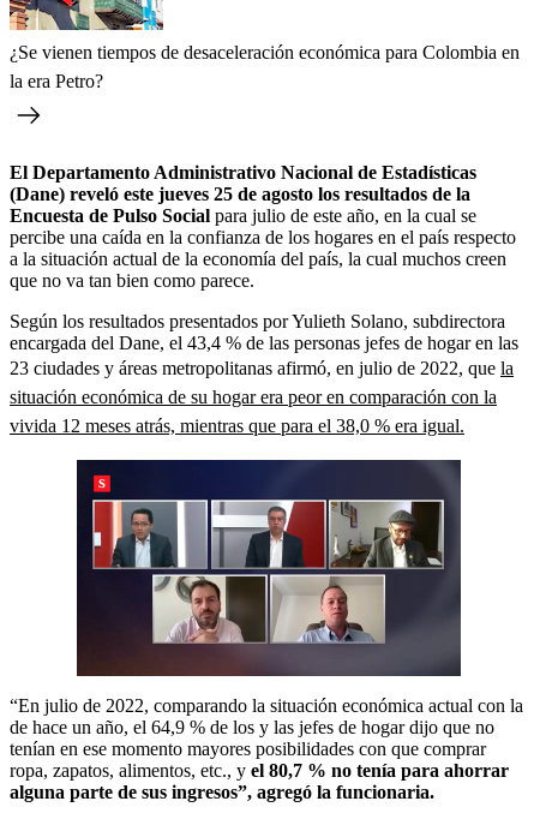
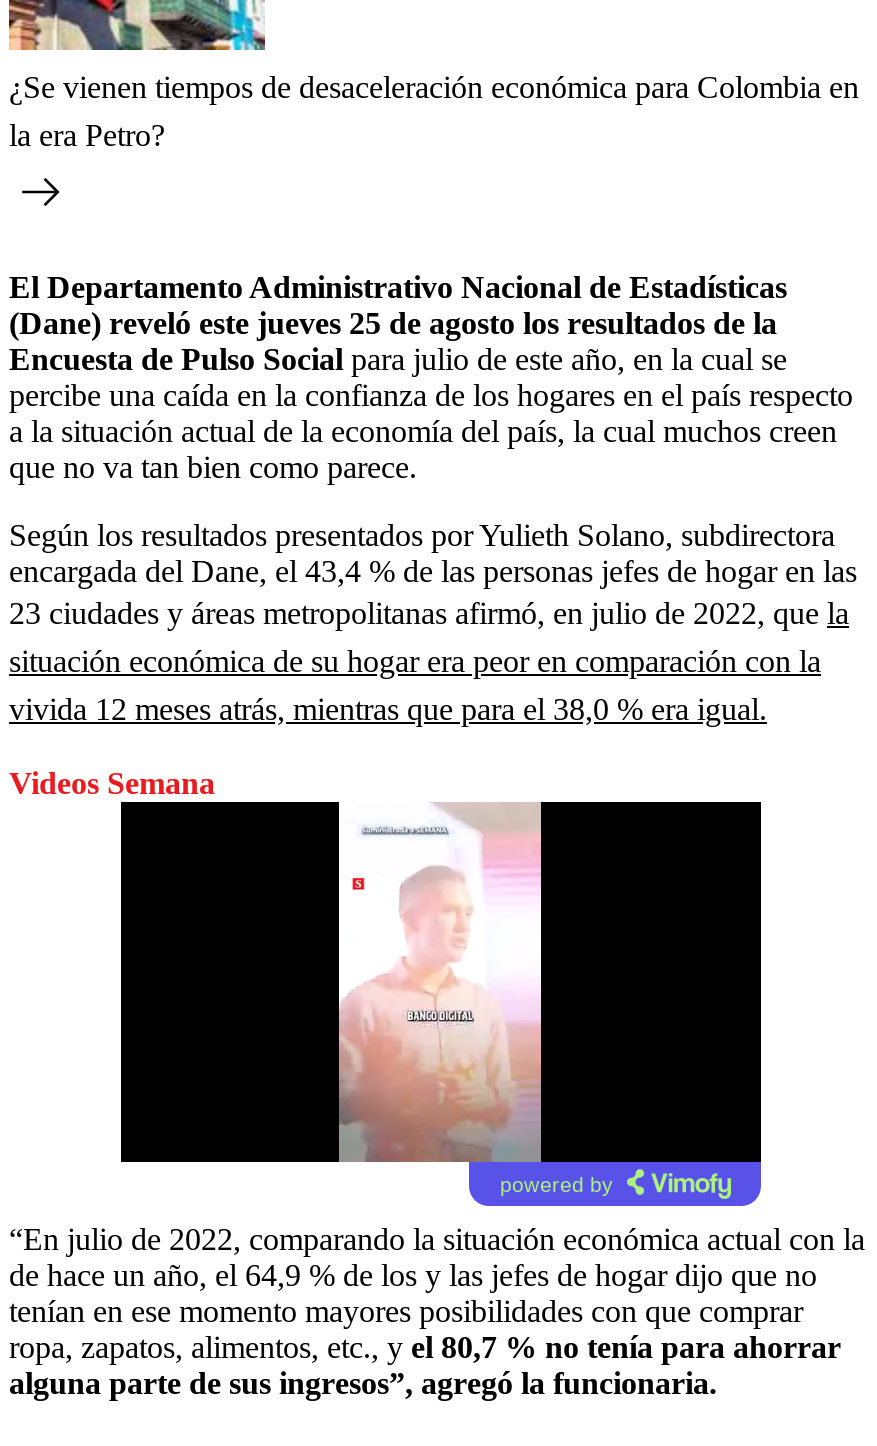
none -> [9,765,215,799] Videos Semana
none -> [500,1171,614,1195] powered by
[76,459,462,686] [image] -> [121,766,763,1208] [image]

